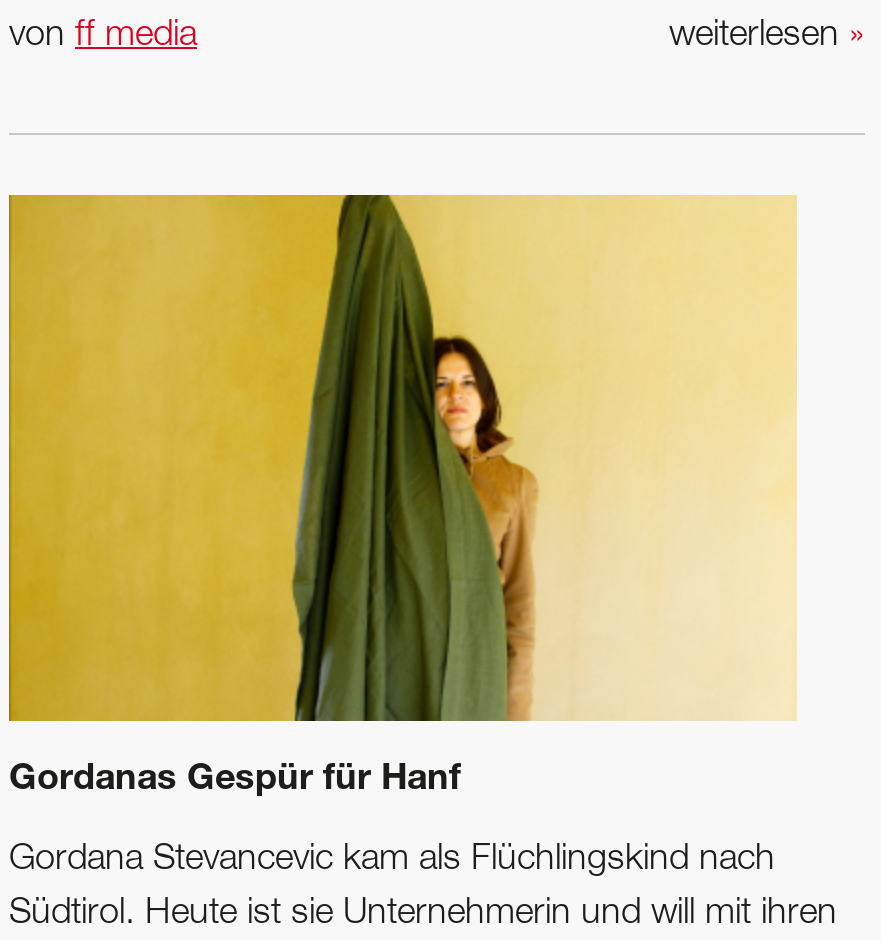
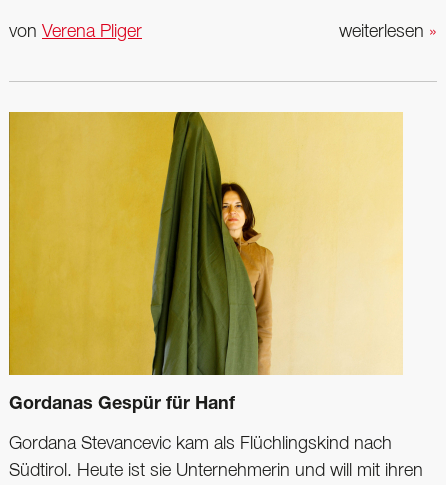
[9,20,197,52] von ff media -> [9,24,142,40] von Verena Pliger

